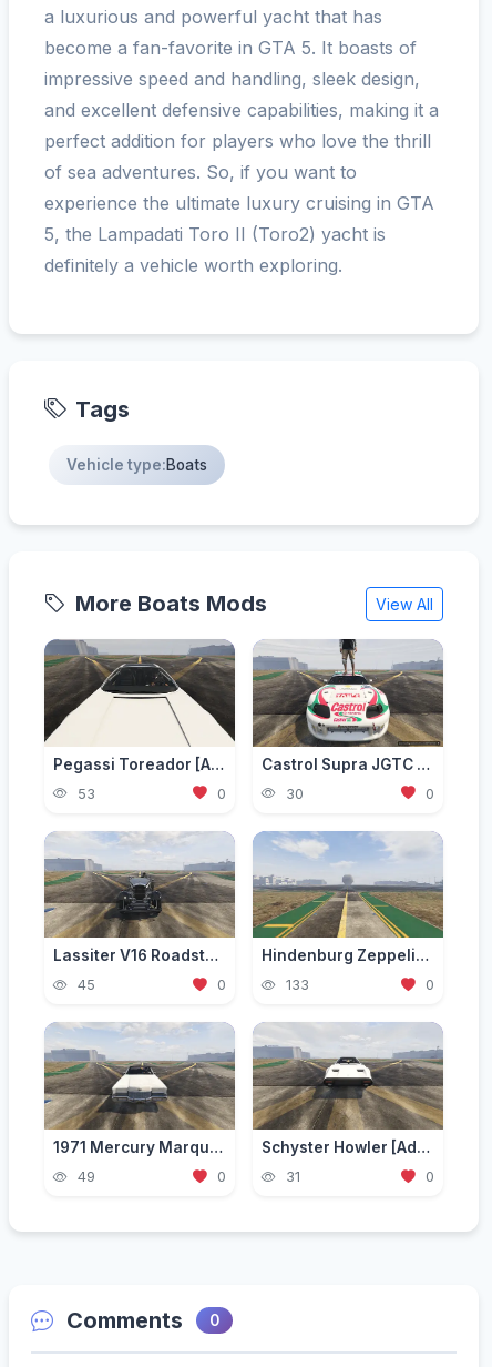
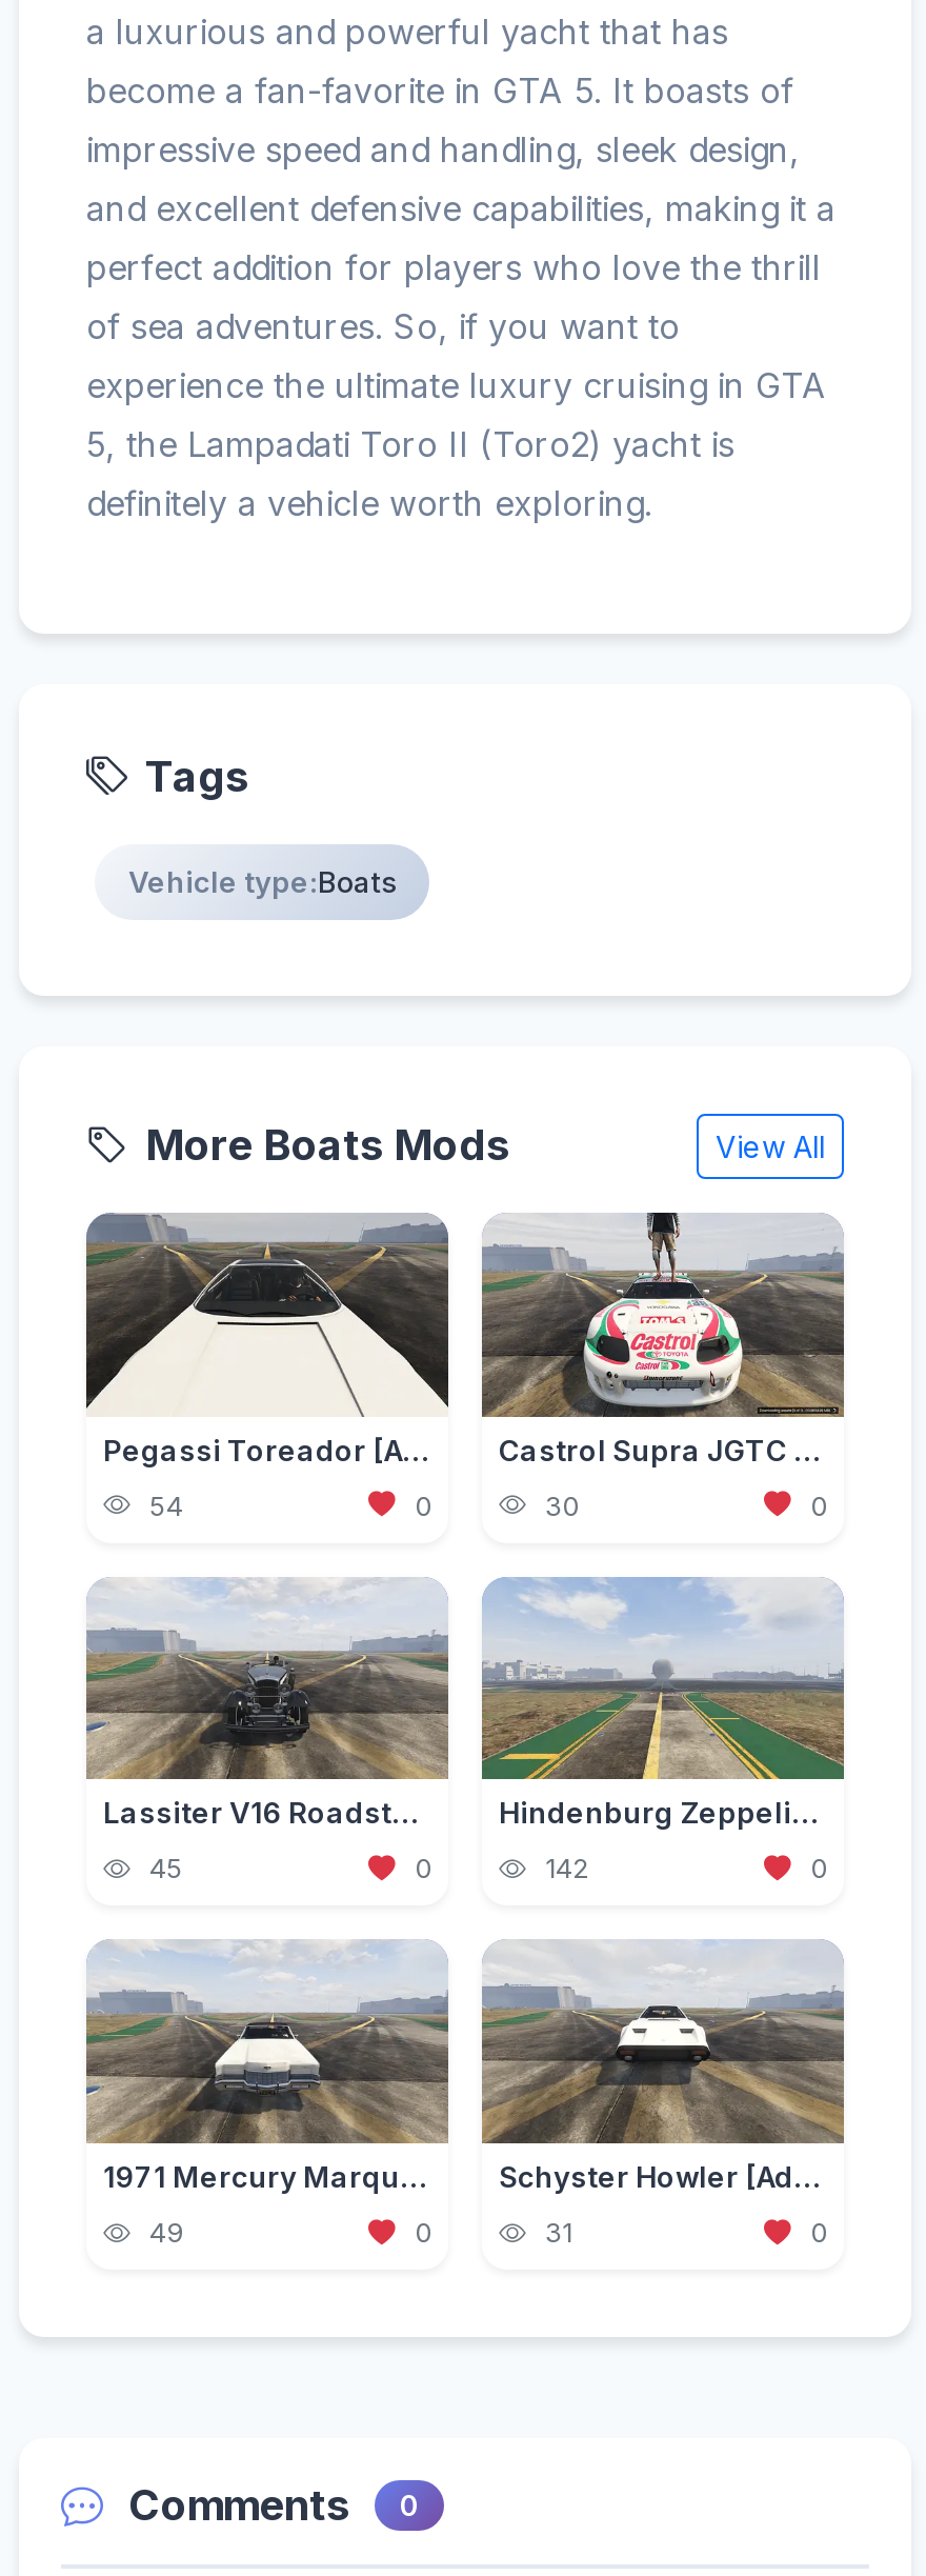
[78,785,95,802] 53 -> [149,1490,183,1521] 54
[286,977,309,993] 133 -> [545,1853,589,1885] 142

